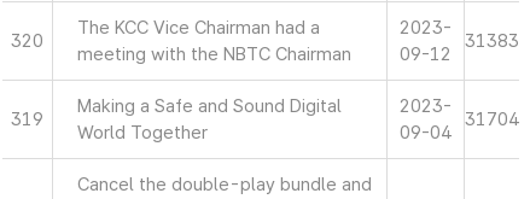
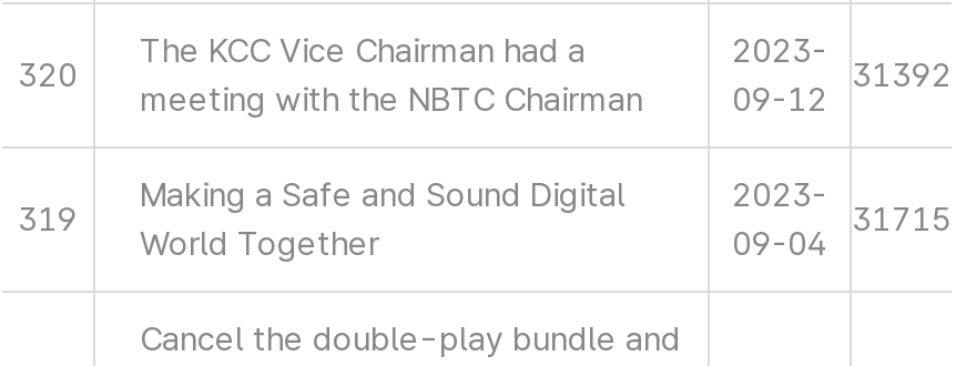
[465,30,519,52] 31383 -> [852,55,952,95] 31392
[465,109,519,130] 31704 -> [852,200,952,240] 31715

